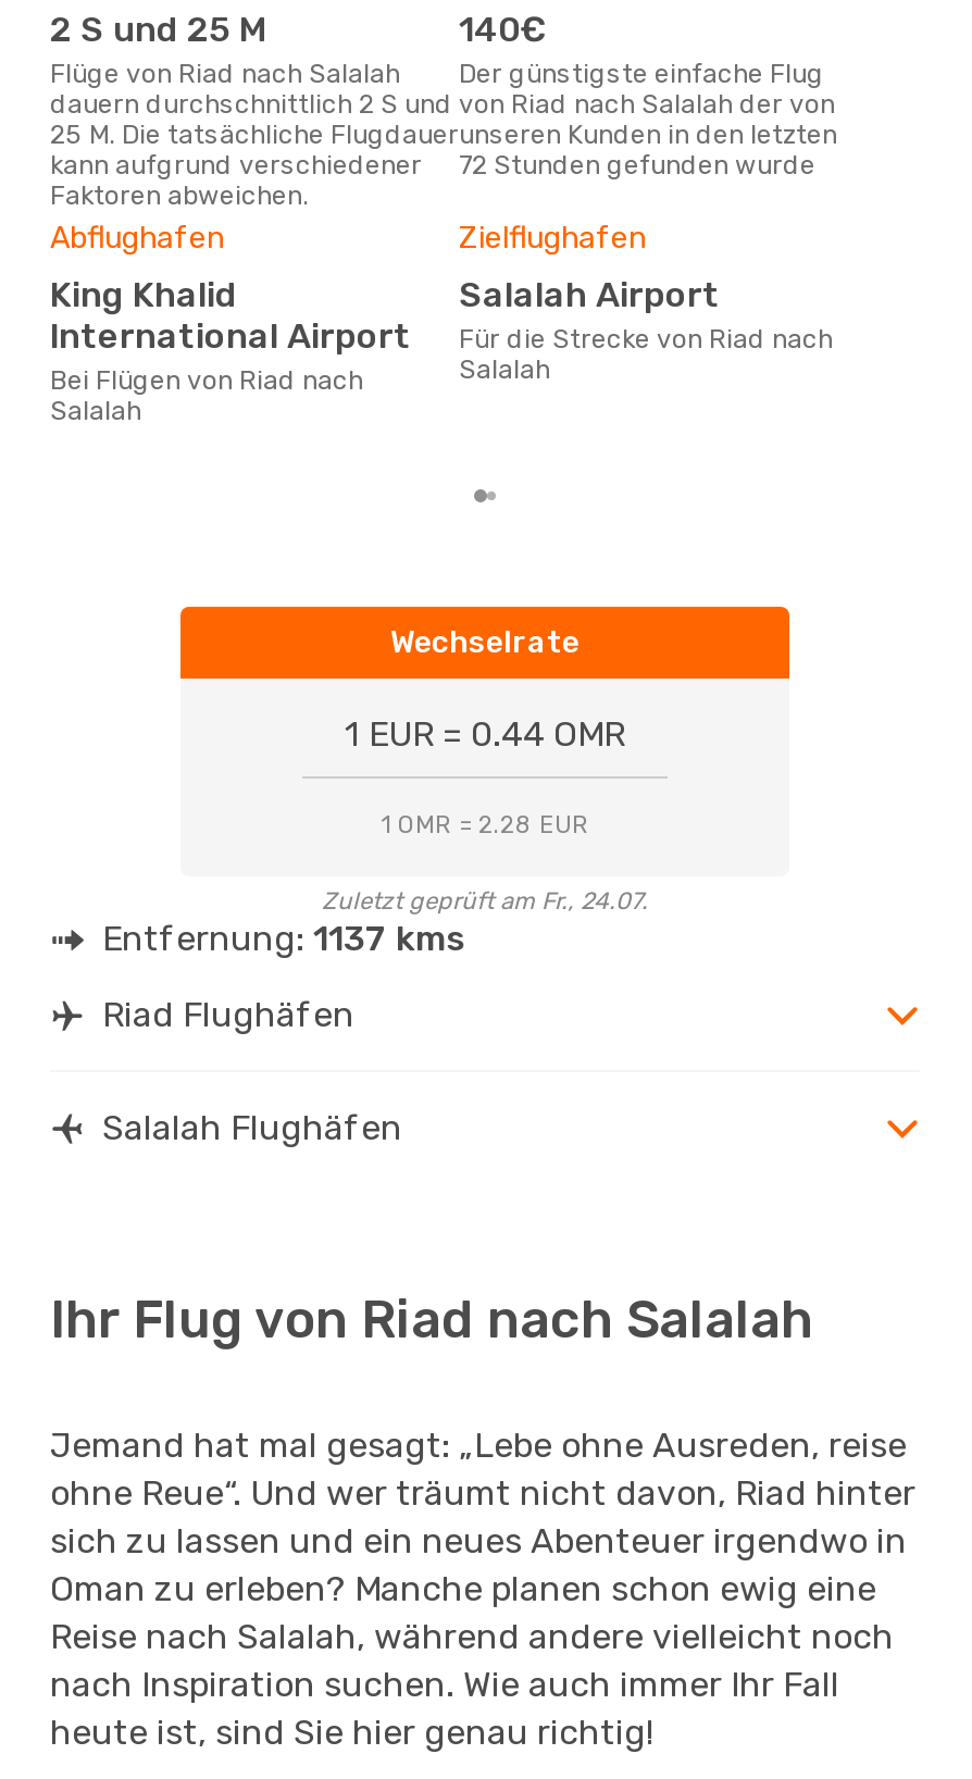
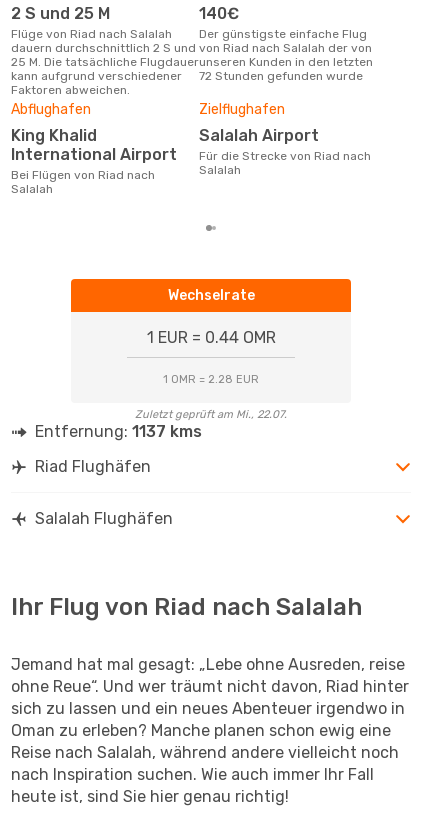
[322,887,648,915] Zuletzt geprüft am Fr., 24.07. -> [135,408,287,421] Zuletzt geprüft am Mi., 22.07.

